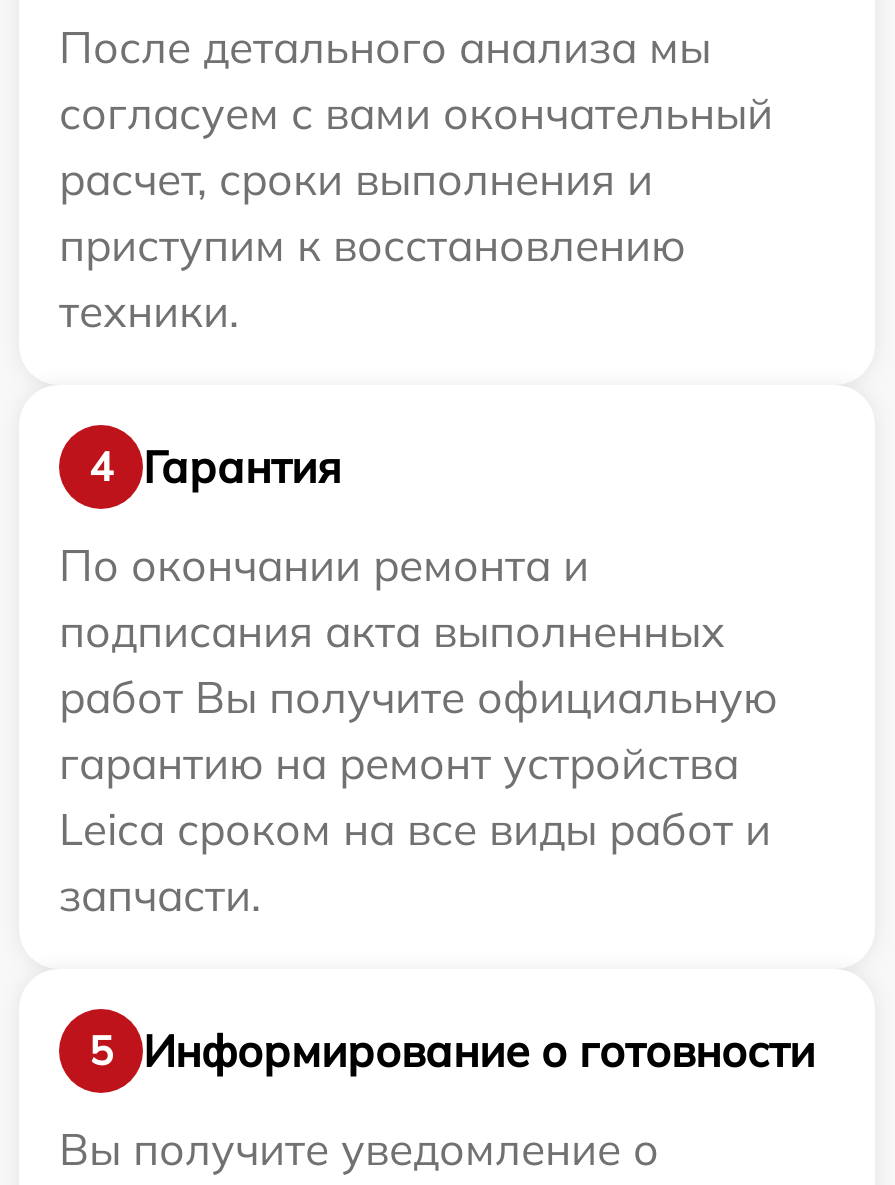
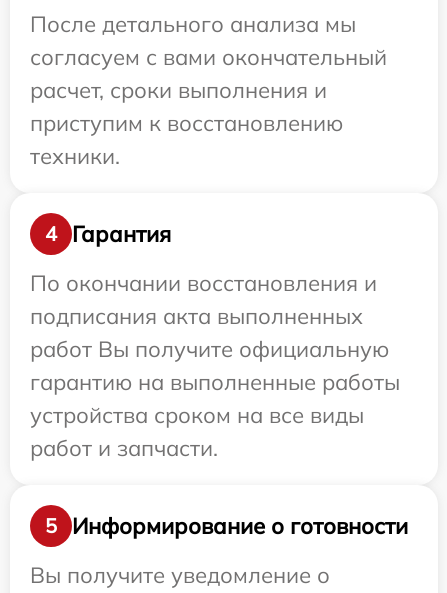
[59,538,589,594] По окончании ремонта и -> [30,269,377,297] По окончании восстановления и
[59,736,771,924] гарантию на ремонт устройства | Leica сроком на все виды работ и | запчасти. -> [30,368,400,462] гарантию на выполненные работы | устройства сроком на все виды | работ и запчасти.

